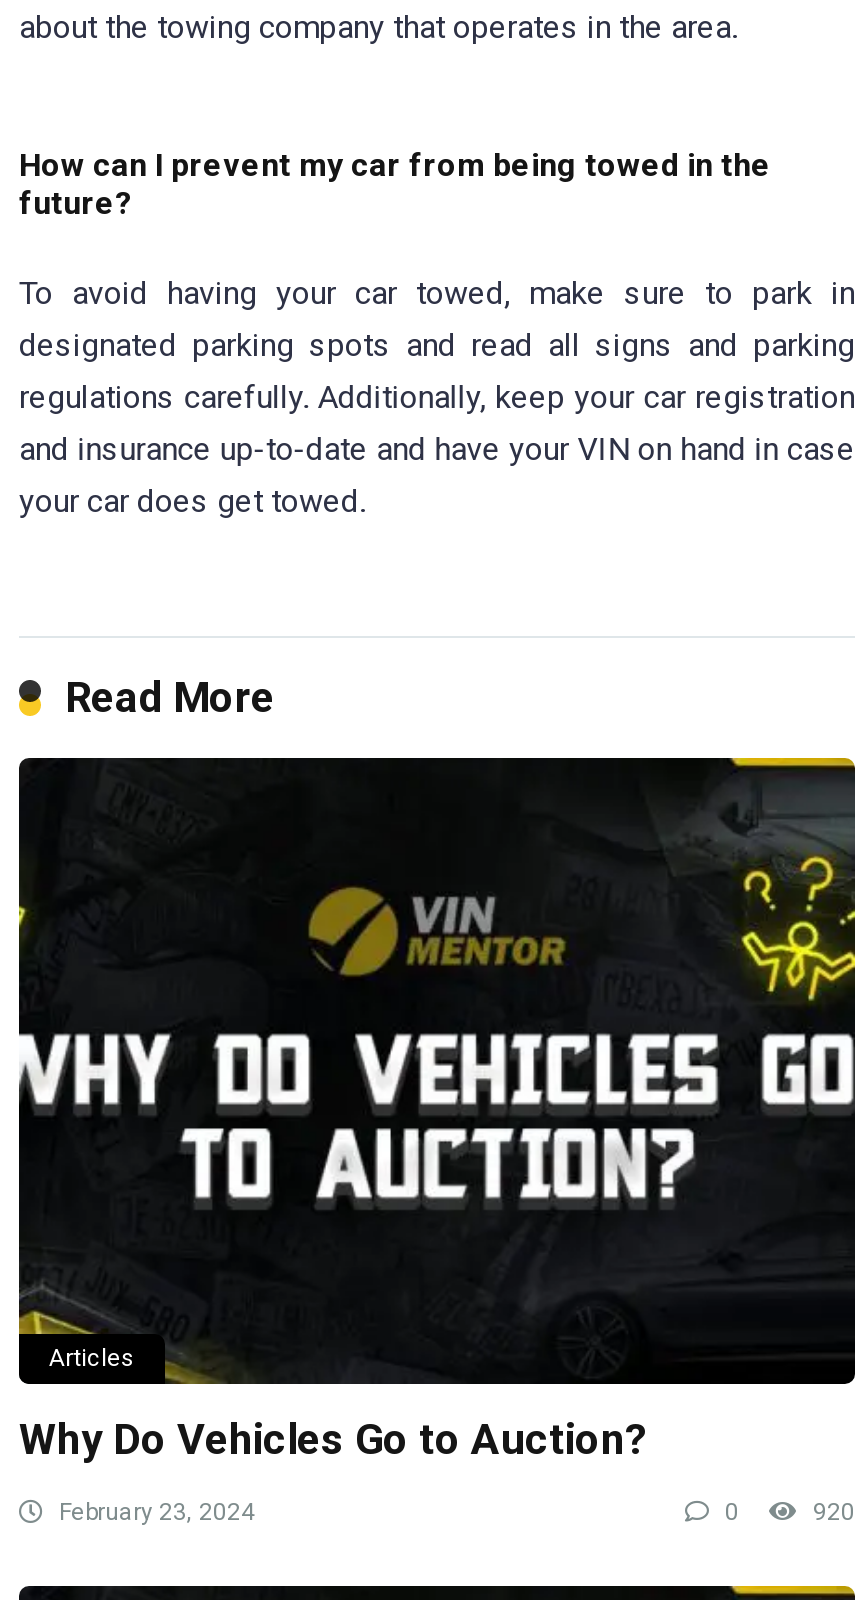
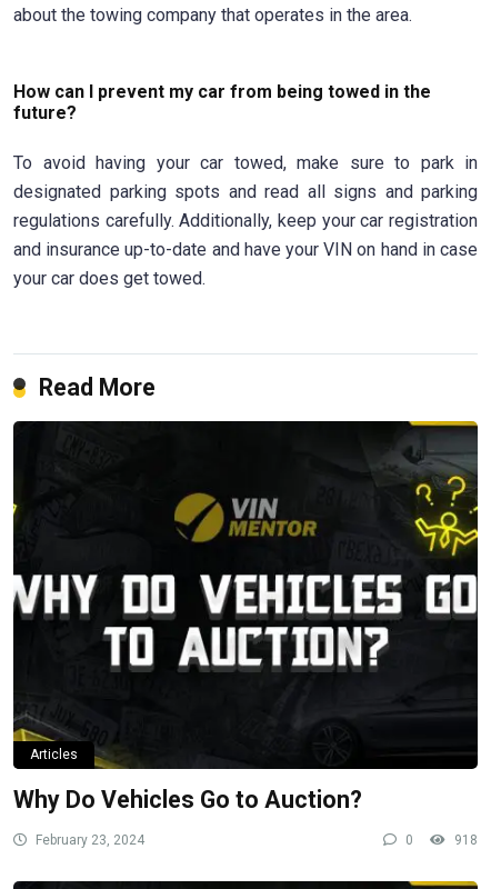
[807,1499,855,1527] 920 -> [451,833,478,848] 918

